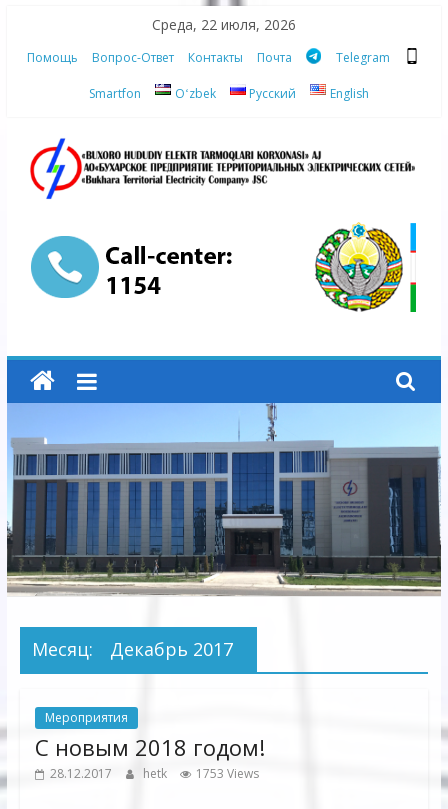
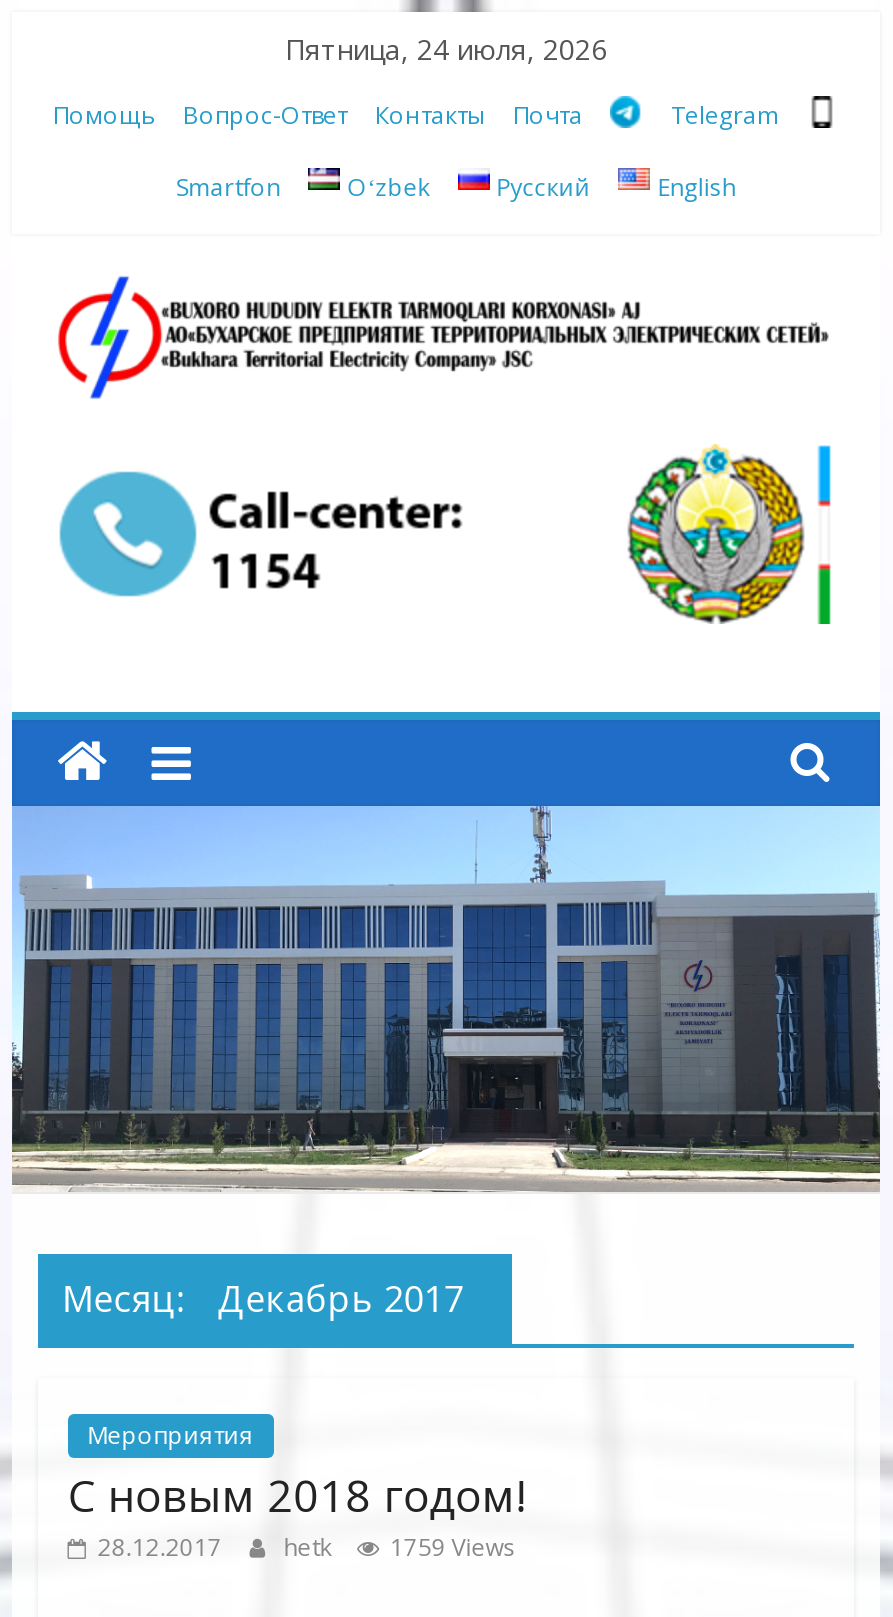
[152,15,296,34] Среда, 22 июля, 2026 -> [285,30,607,68] Пятница, 24 июля, 2026
[50,764,259,781] 28.12.2017 hetk 1753 Views -> [98,1529,516,1563] 28.12.2017 hetk 1759 Views

